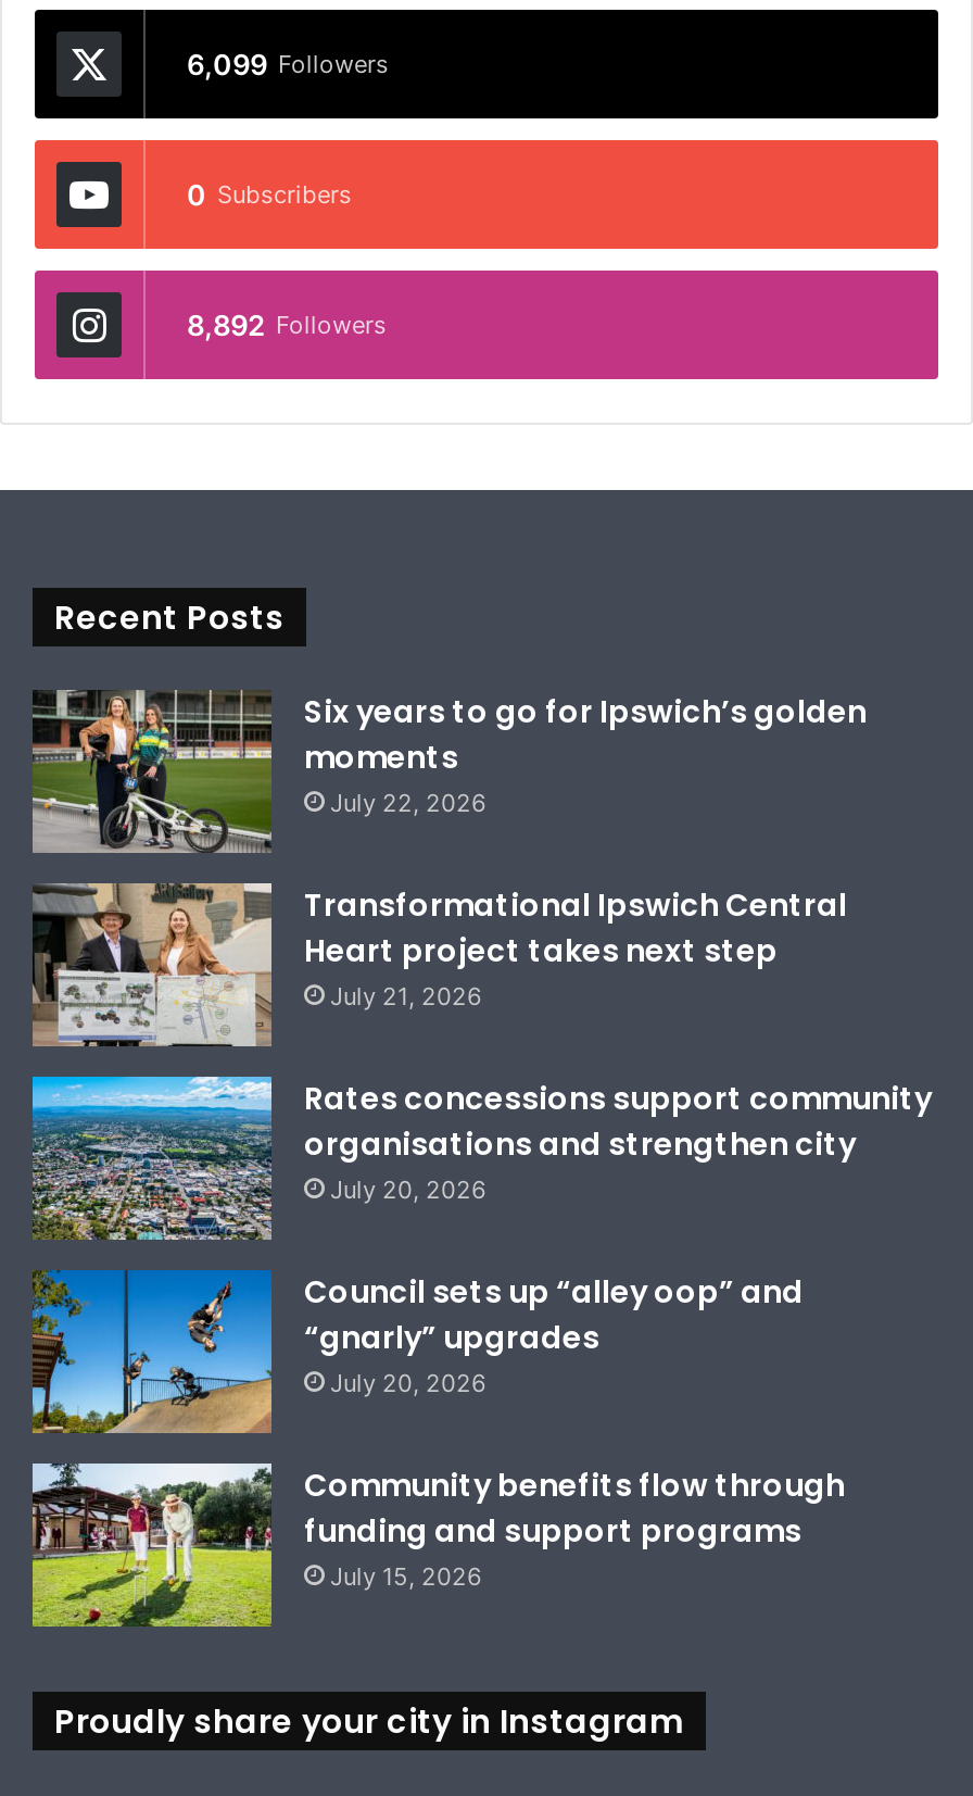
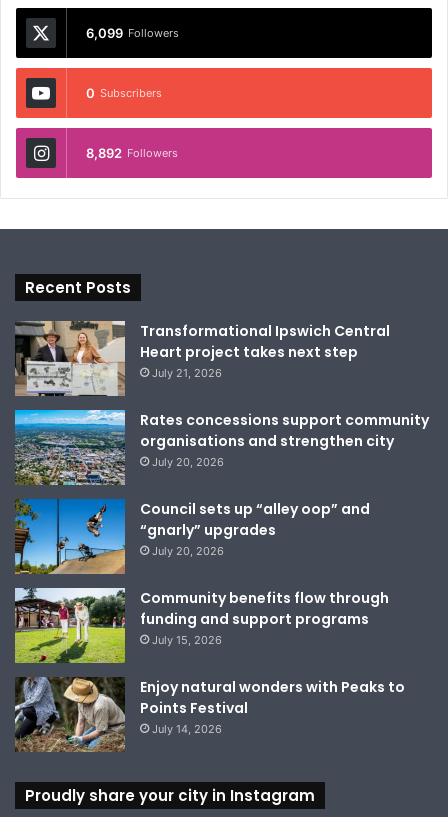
[33,689,867,855] [image] | Six years to go for Ipswich’s golden | moments | July 22, 2026 -> none
moved [30,879,932,1591] -> [14,319,429,647]: [image] | Transformational Ipswich Central | Heart project takes next step | ... | funding and support programs | July 15, 2026
none -> [14,677,405,752] [image] | Enjoy natural wonders with Peaks to | Points Festival | July 14, 2026

